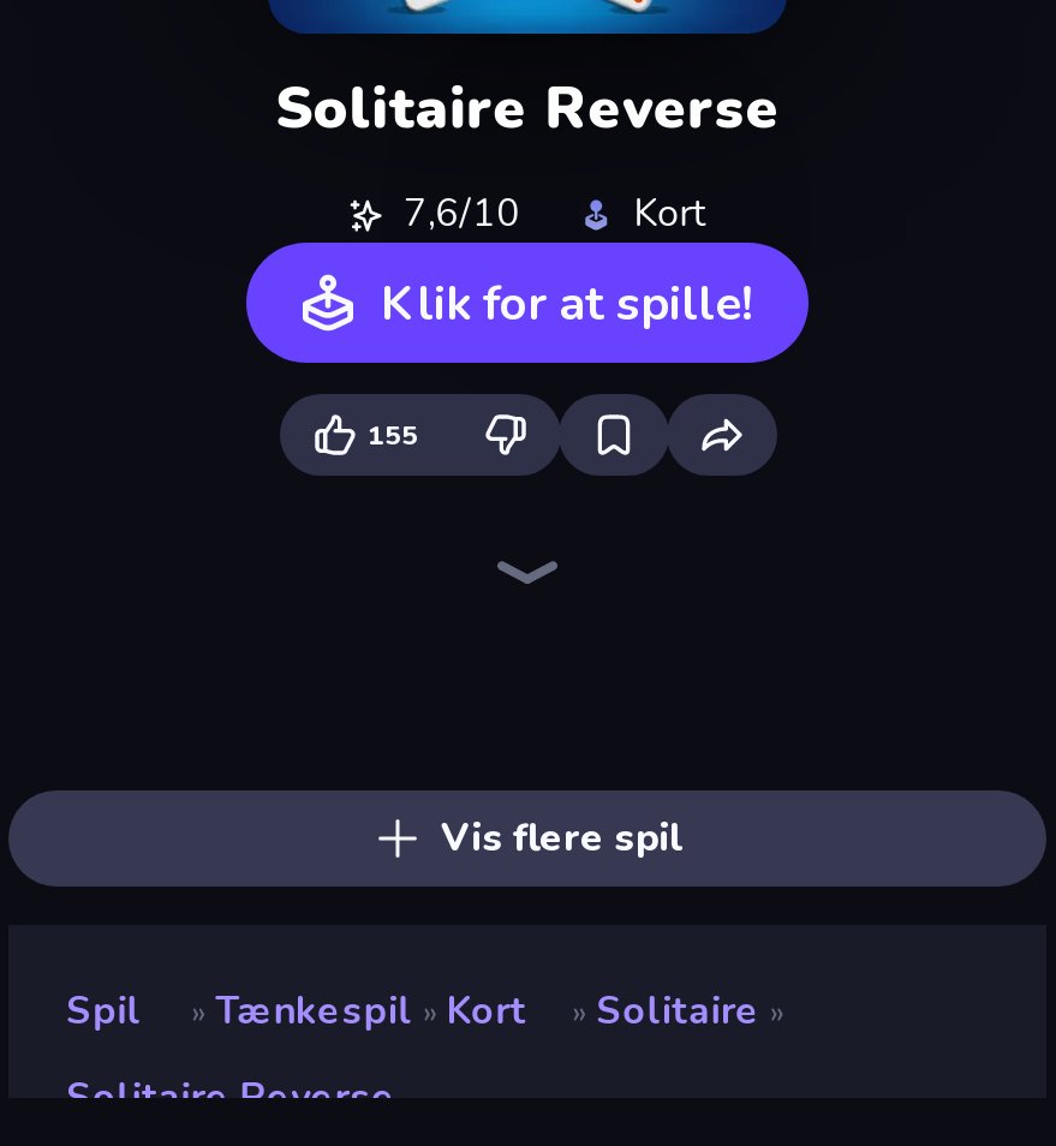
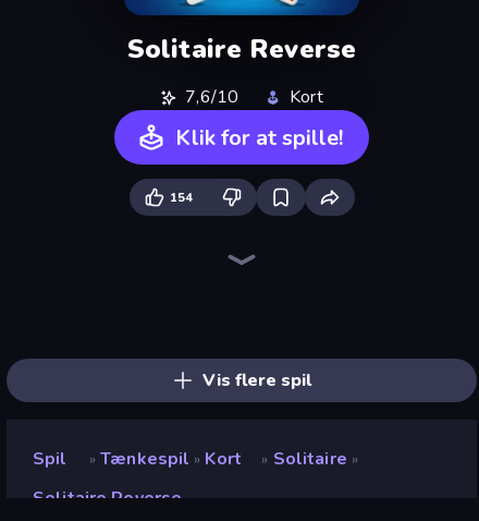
[368,417,418,453] 155 -> [169,189,192,205] 154

